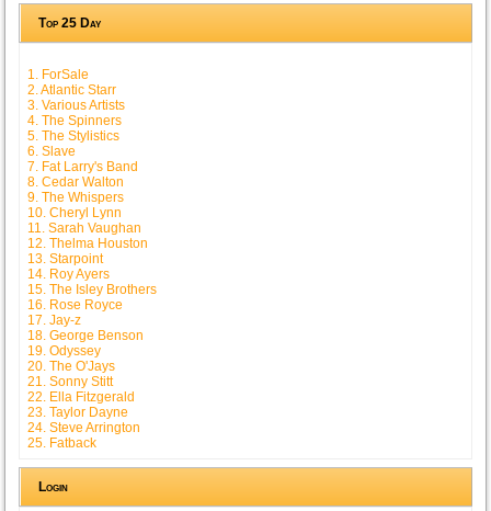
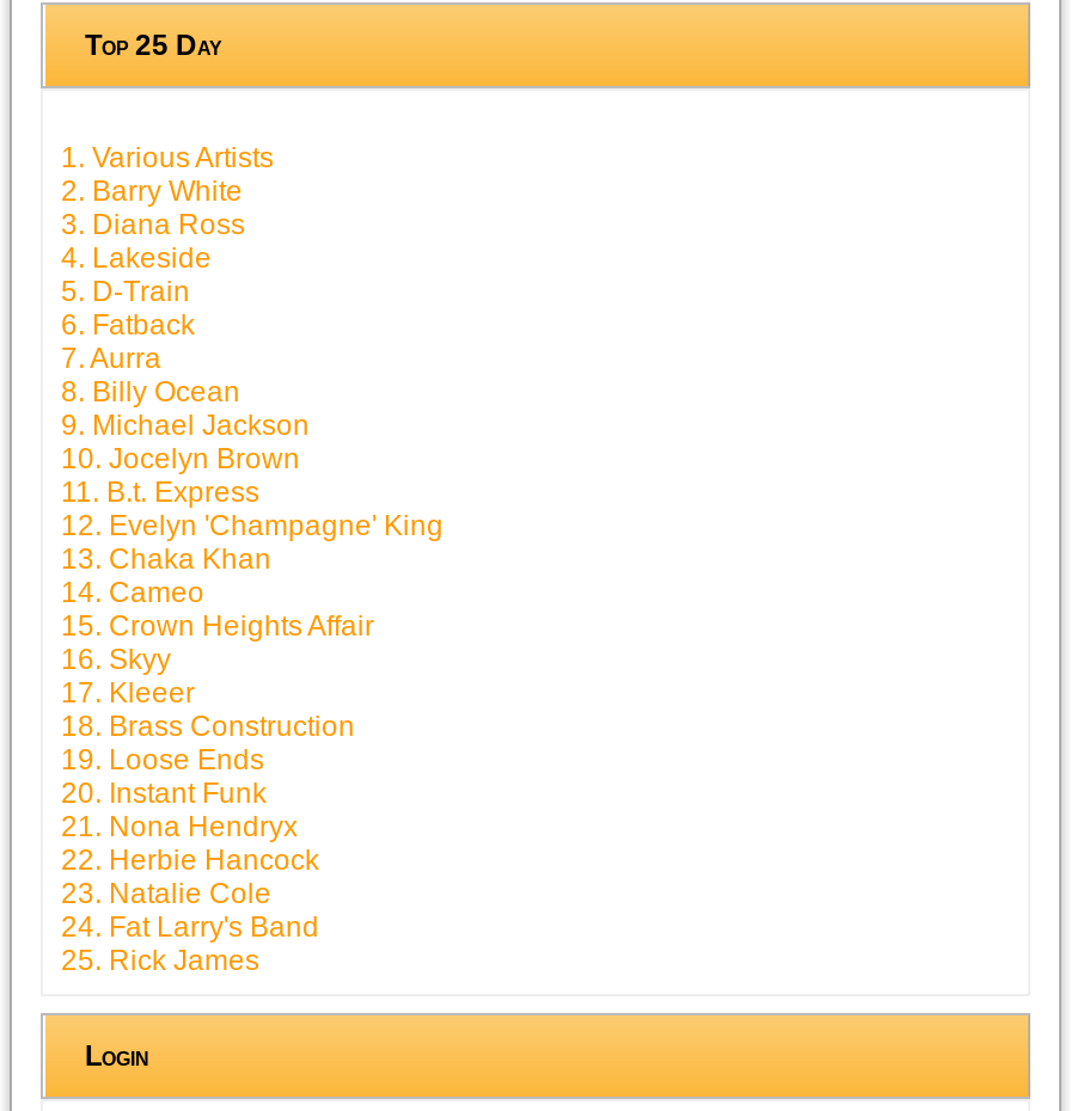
[28,66,157,450] 1. ForSale | 2. Atlantic Starr | 3. Various Artists | 4. The Spinners | 5. The Stylistics | 6. Slave | 7. Fat Larry's Band | 8. Cedar Walton | 9. The Whispers | 10. Cheryl Lynn | 11. Sarah Vaughan | 12. Thelma Houston | 13. Starpoint | 14. Roy Ayers | 15. The Isley Brothers | 16. Rose Royce | 17. Jay-z | 18. George Benson | 19. Odyssey | 20. The O'Jays | 21. Sonny Stitt | 22. Ella Fitzgerald | 23. Taylor Dayne | 24. Steve Arrington | 25. Fatback -> [61,140,443,976] 1. Various Artists | 2. Barry White | 3. Diana Ross | 4. Lakeside | 5. D-Train | 6. Fatback | 7. Aurra | 8. Billy Ocean | 9. Michael Jackson | 10. Jocelyn Brown | 11. B.t. Express | 12. Evelyn 'Champagne' King | 13. Chaka Khan | 14. Cameo | 15. Crown Heights Affair | 16. Skyy | 17. Kleeer | 18. Brass Construction | 19. Loose Ends | 20. Instant Funk | 21. Nona Hendryx | 22. Herbie Hancock | 23. Natalie Cole | 24. Fat Larry's Band | 25. Rick James

